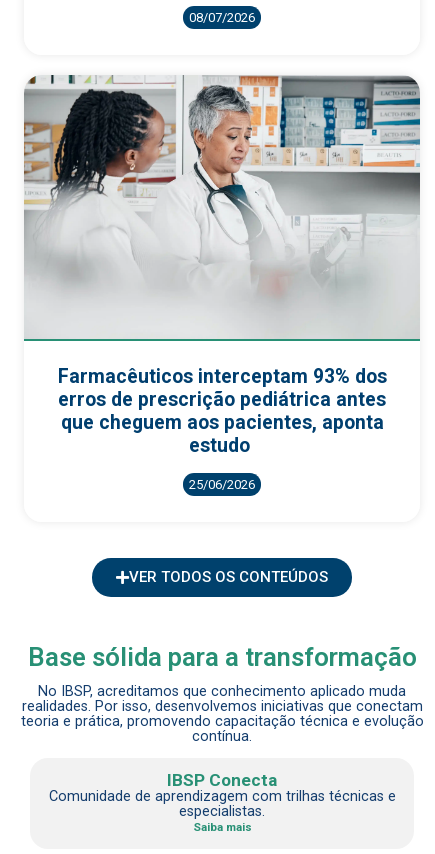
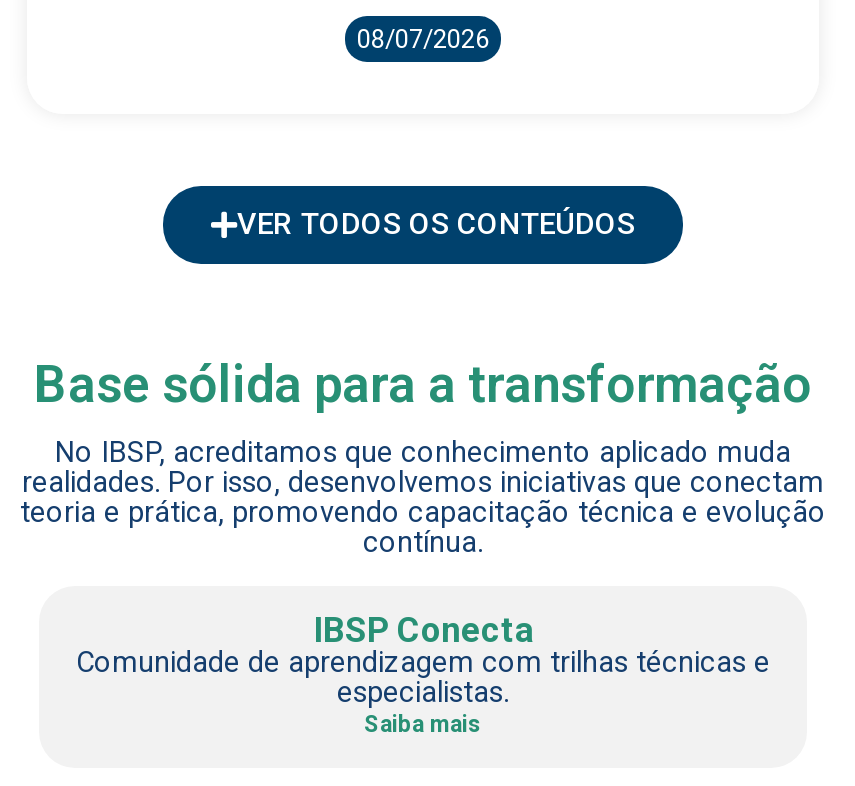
[23,74,421,492] [image] | Farmacêuticos interceptam 93% dos | erros de prescrição pediátrica antes | que cheguem aos pacientes, aponta | estudo | 25/06/2026 -> none

